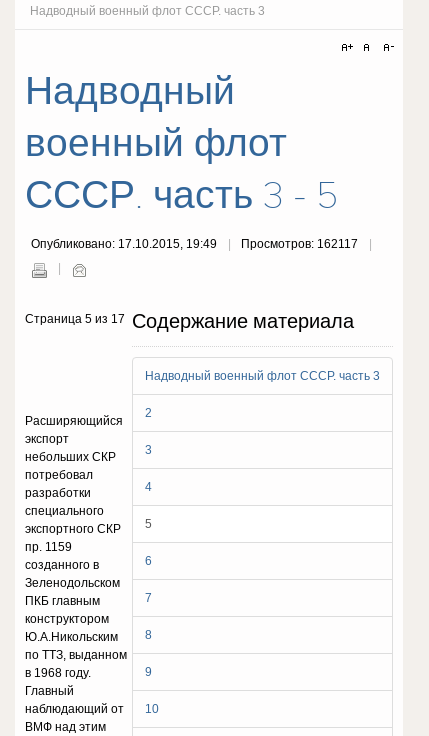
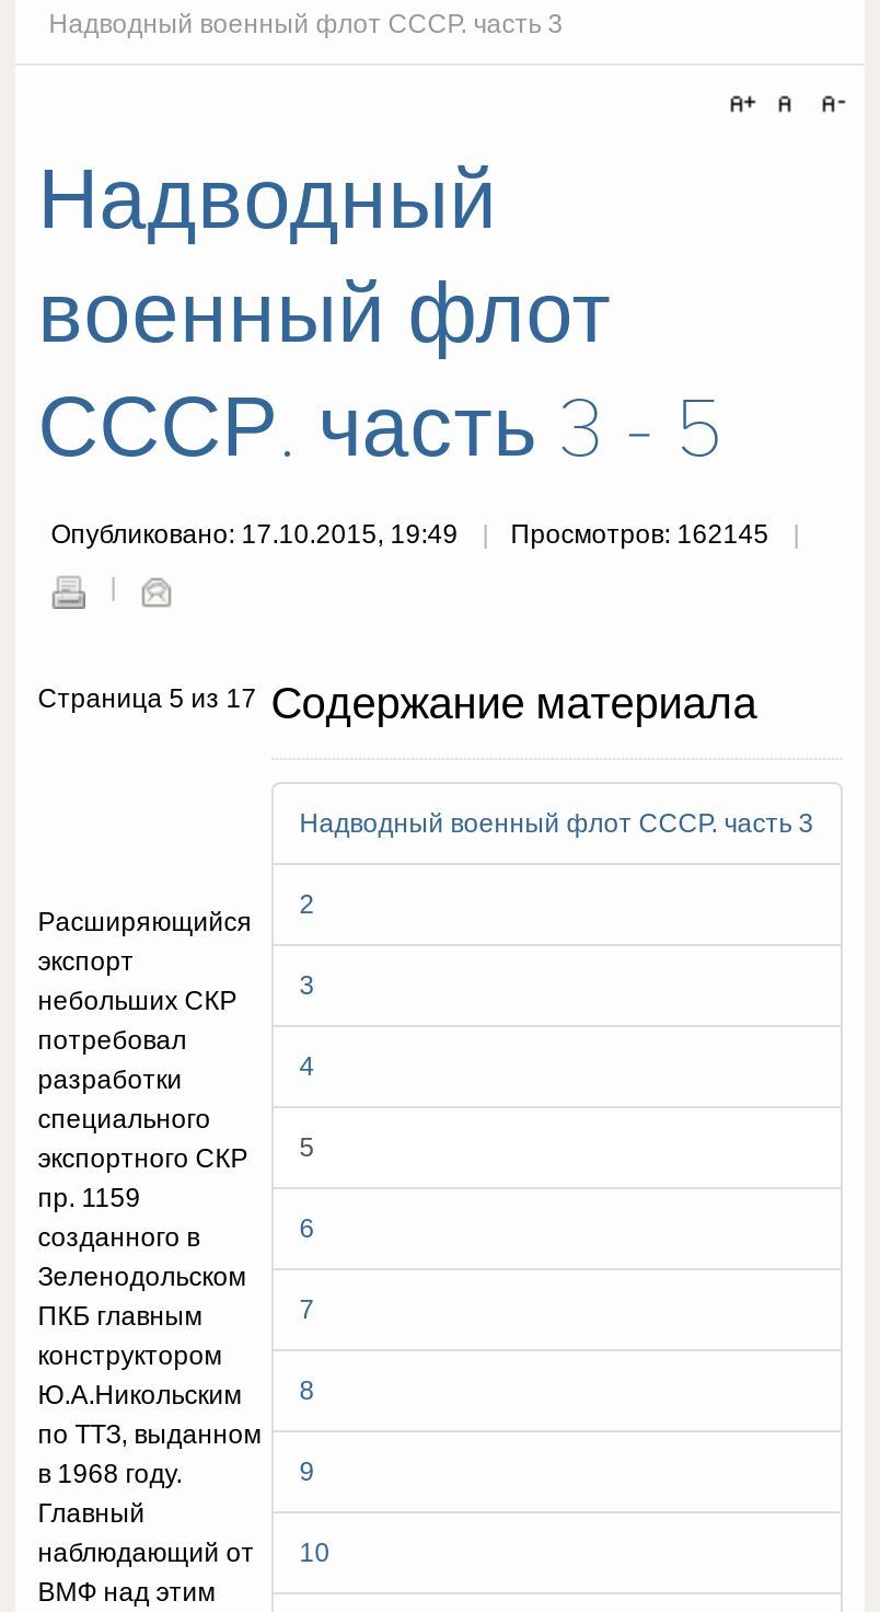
[31,237,361,251] Опубликовано: 17.10.2015, 19:49 Просмотров: 162117 -> [51,519,775,550] Опубликовано: 17.10.2015, 19:49 Просмотров: 162145

